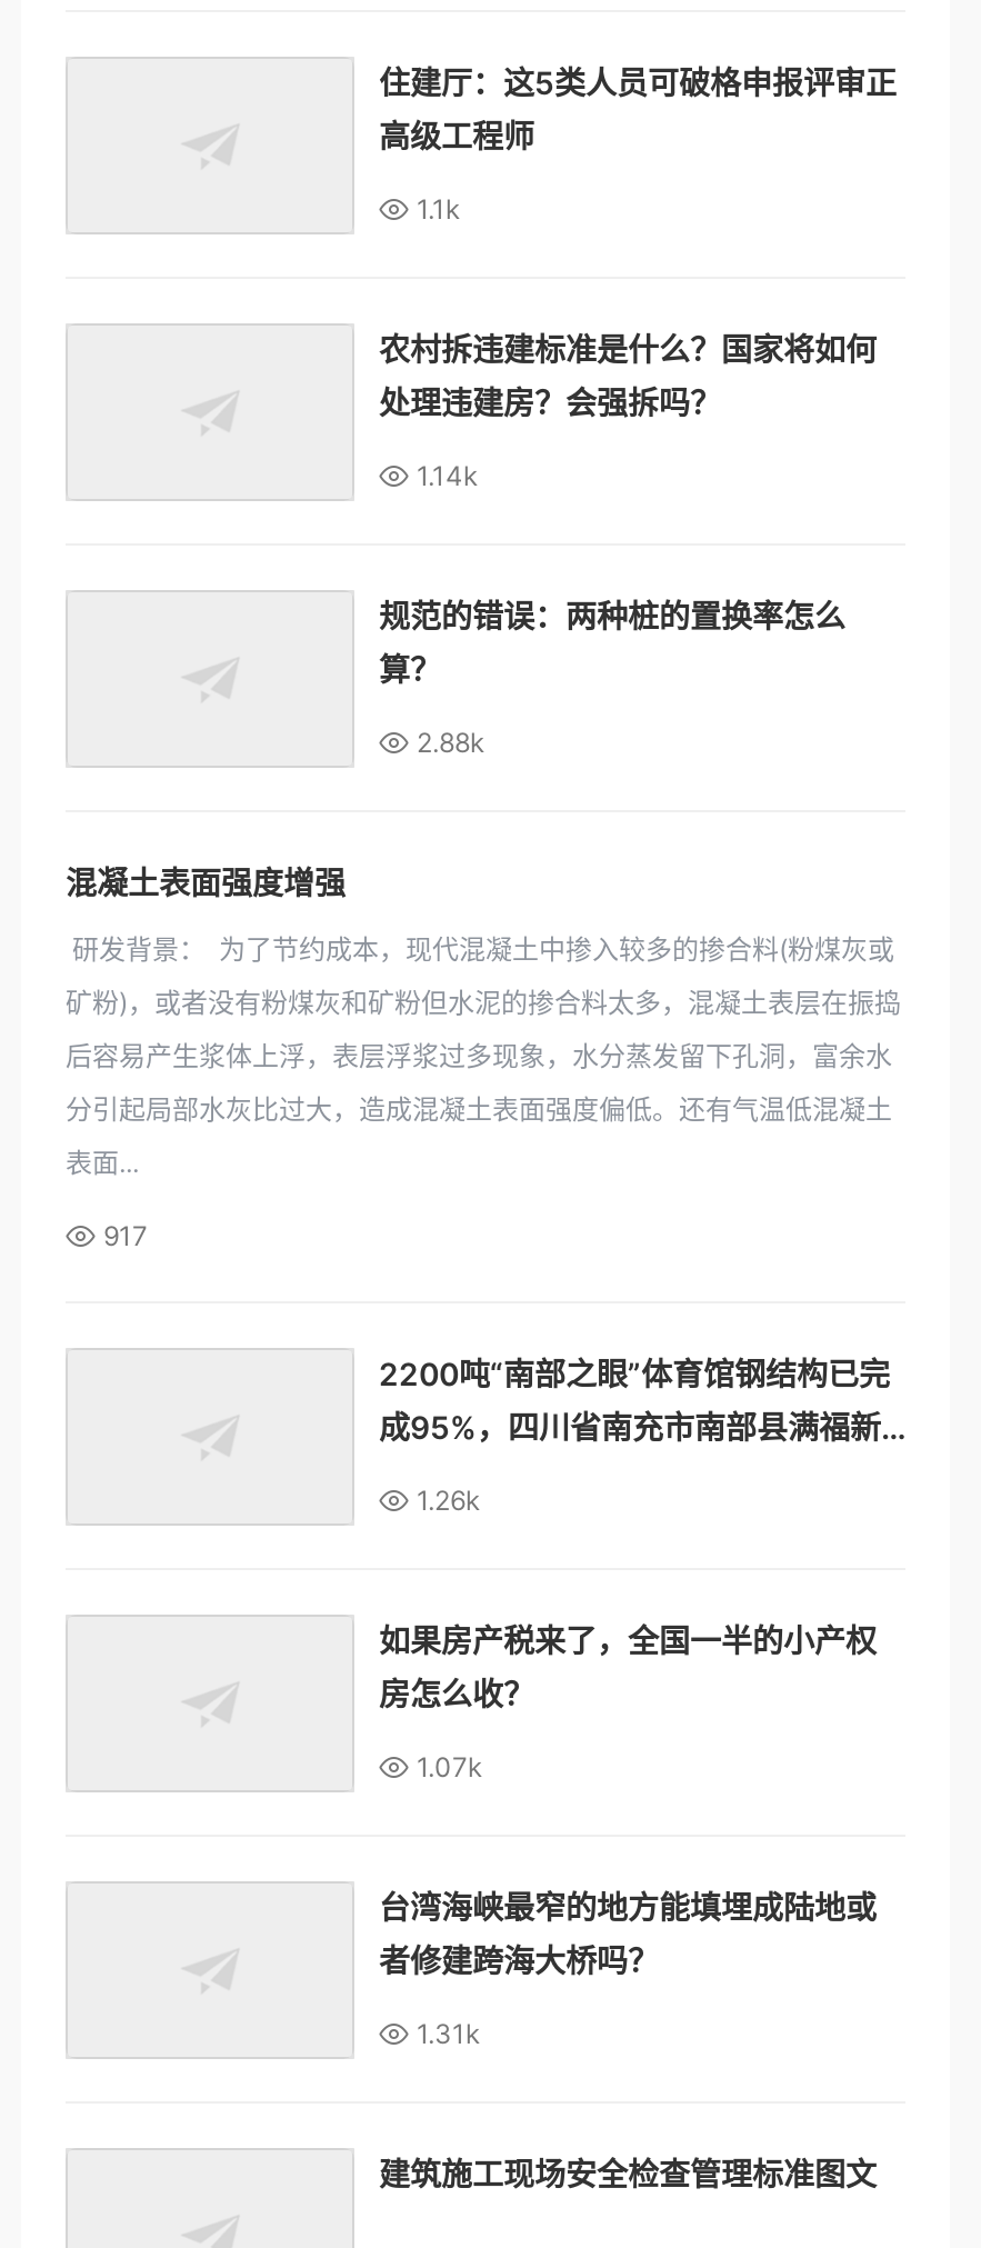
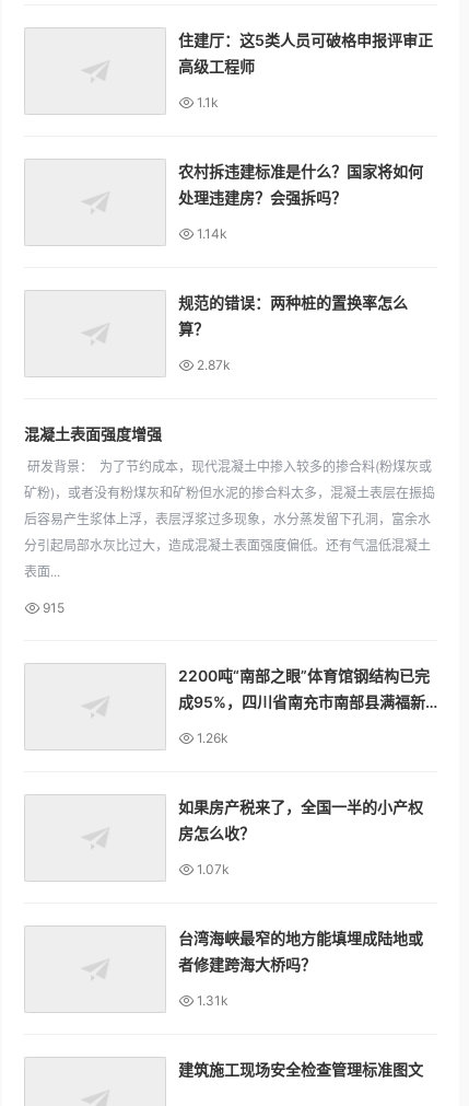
[410,726,486,759] 2.88k -> [194,357,231,373] 2.87k
[97,1219,148,1252] 917 -> [39,599,65,616] 915

